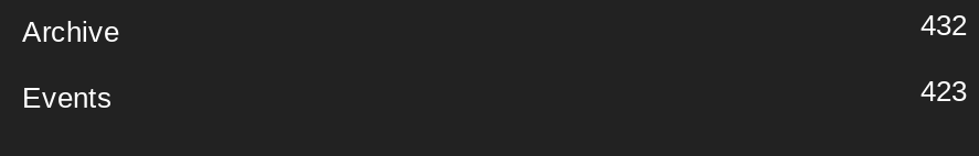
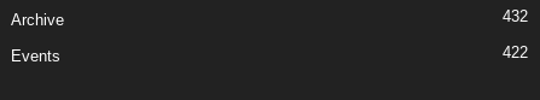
[921,75,967,108] 423 -> [503,44,528,62] 422

